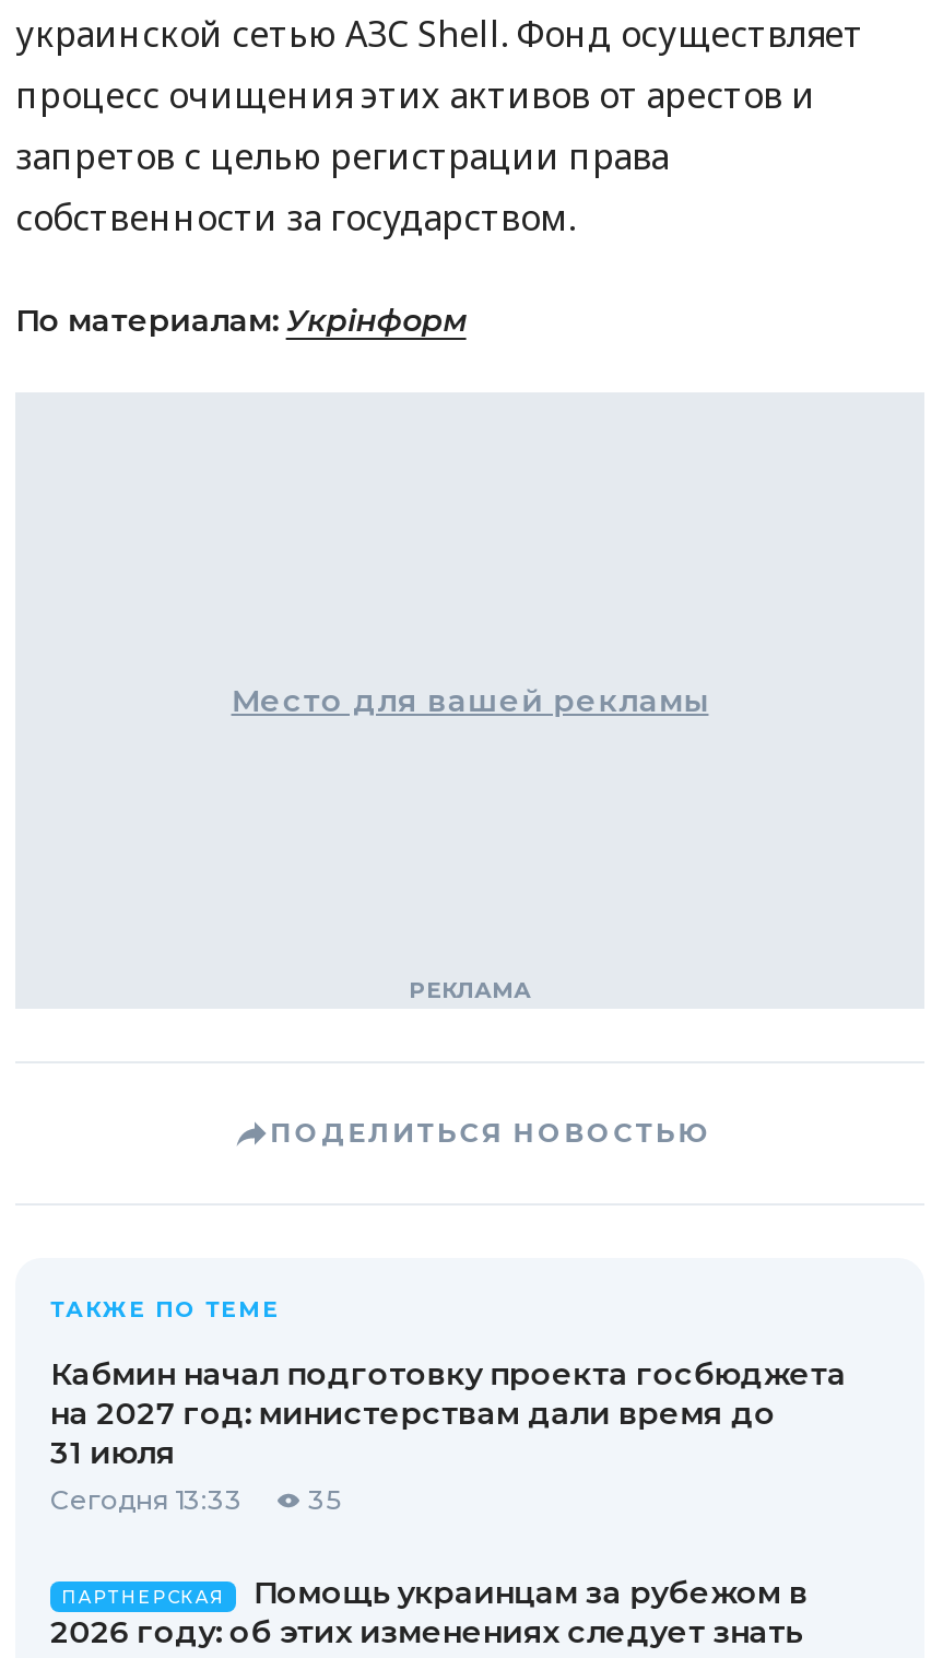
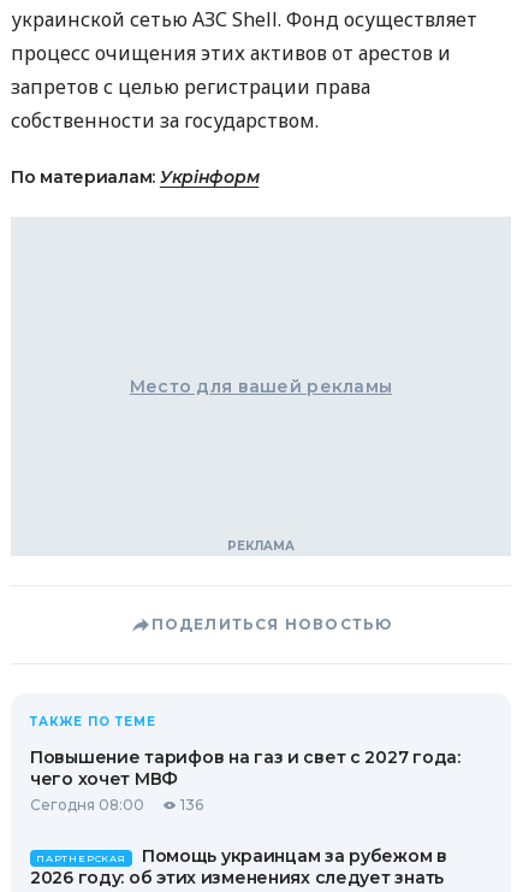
[50,1354,846,1516] Кабмин начал подготовку проекта госбюджета | на 2027 год: министерствам дали время до | 31 июля | Сегодня 13:33 | 35 -> [30,746,460,814] Повышение тарифов на газ и свет с 2027 года: | чего хочет МВФ | Сегодня 08:00 | 136

